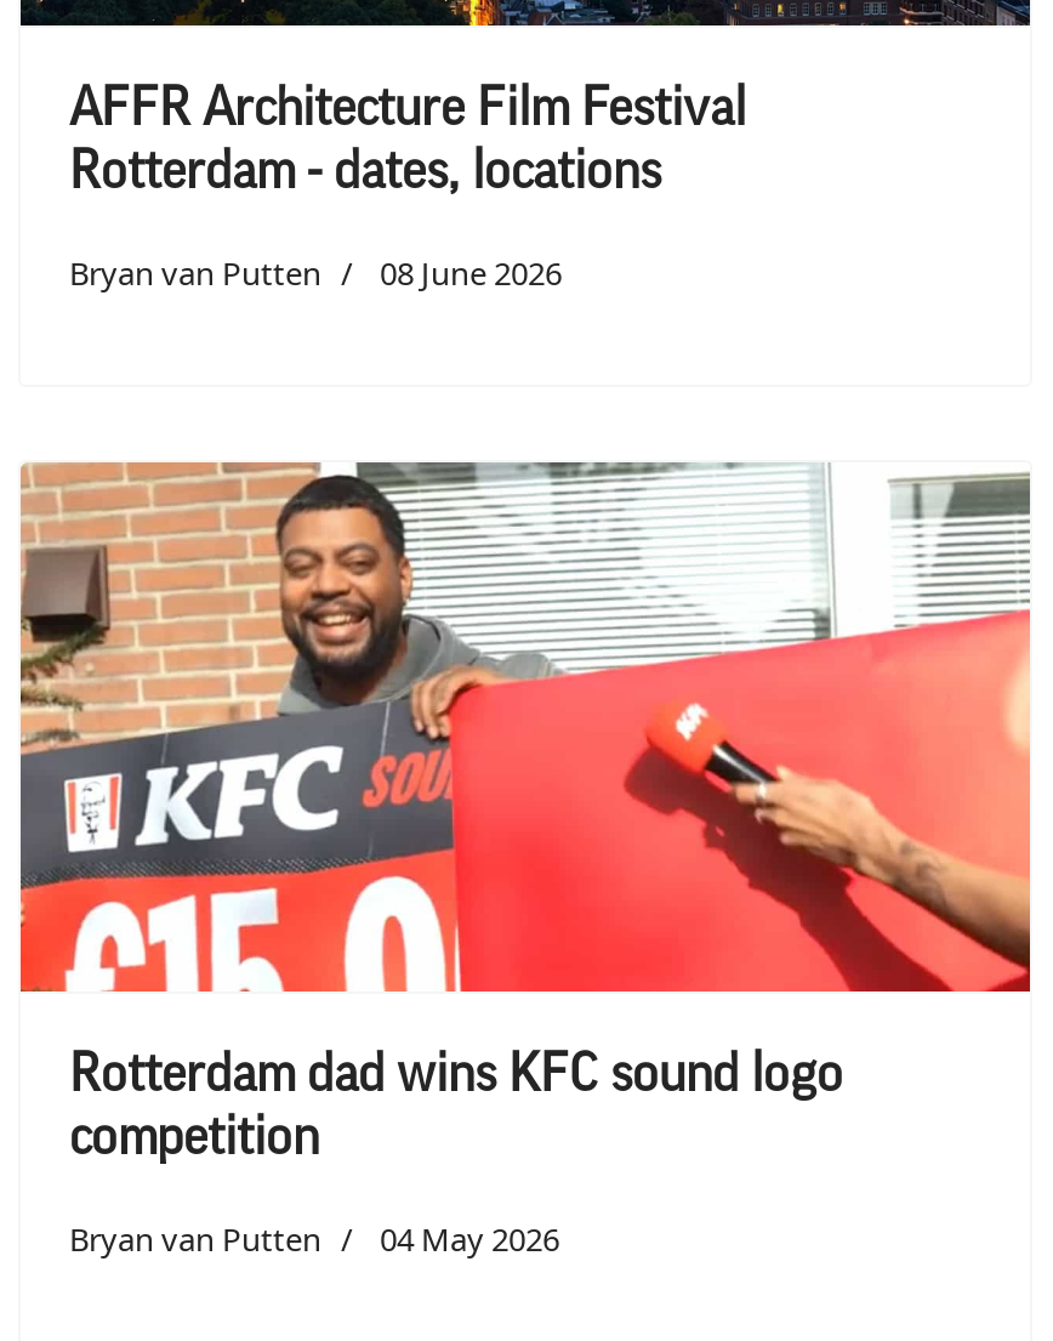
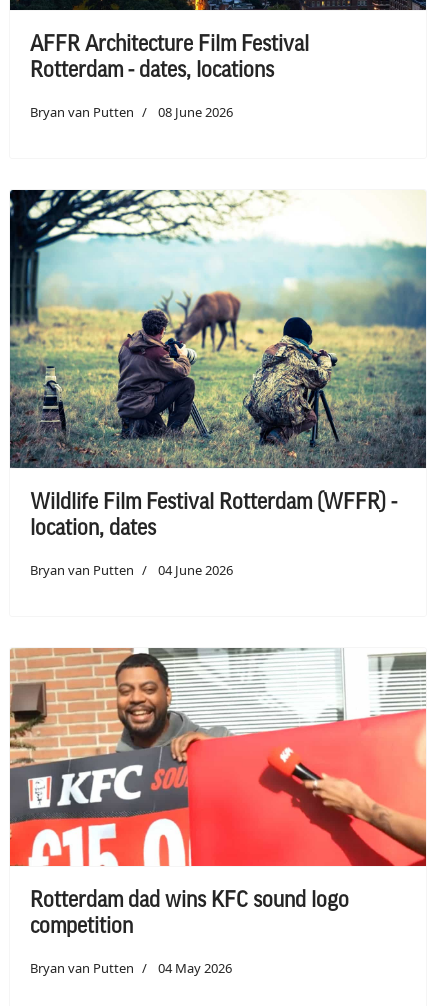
none -> [9,189,427,579] [image] | Wildlife Film Festival Rotterdam (WFFR) - | location, dates | Bryan van Putten | 04 June 2026

